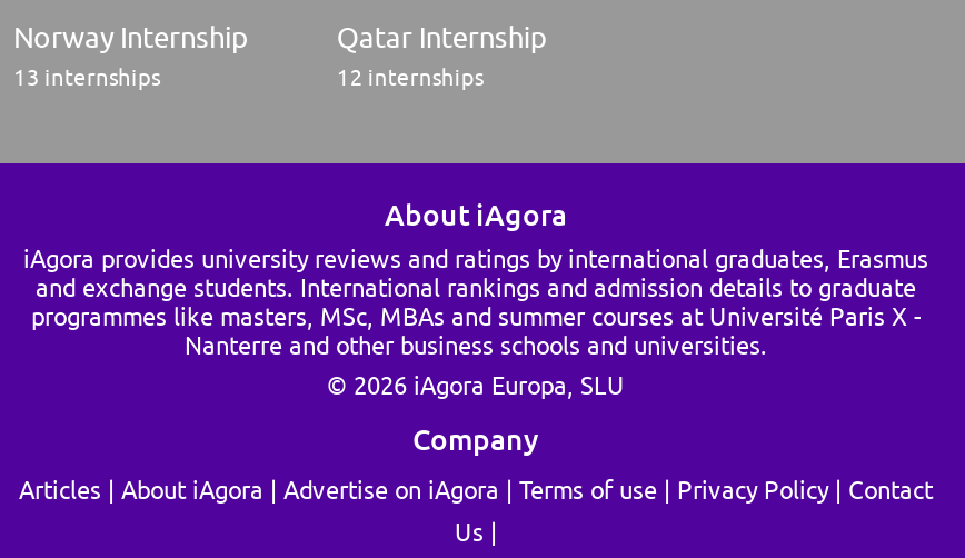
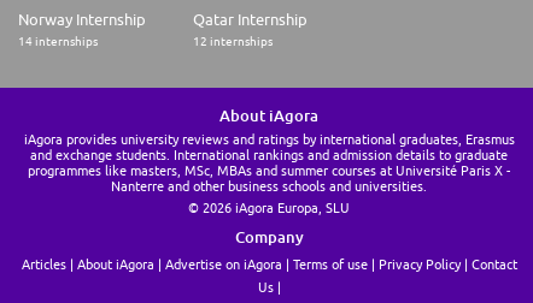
[13,63,160,90] 13 internships -> [18,34,98,48] 14 internships

